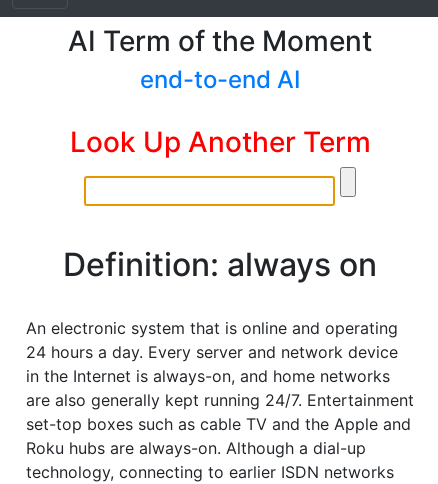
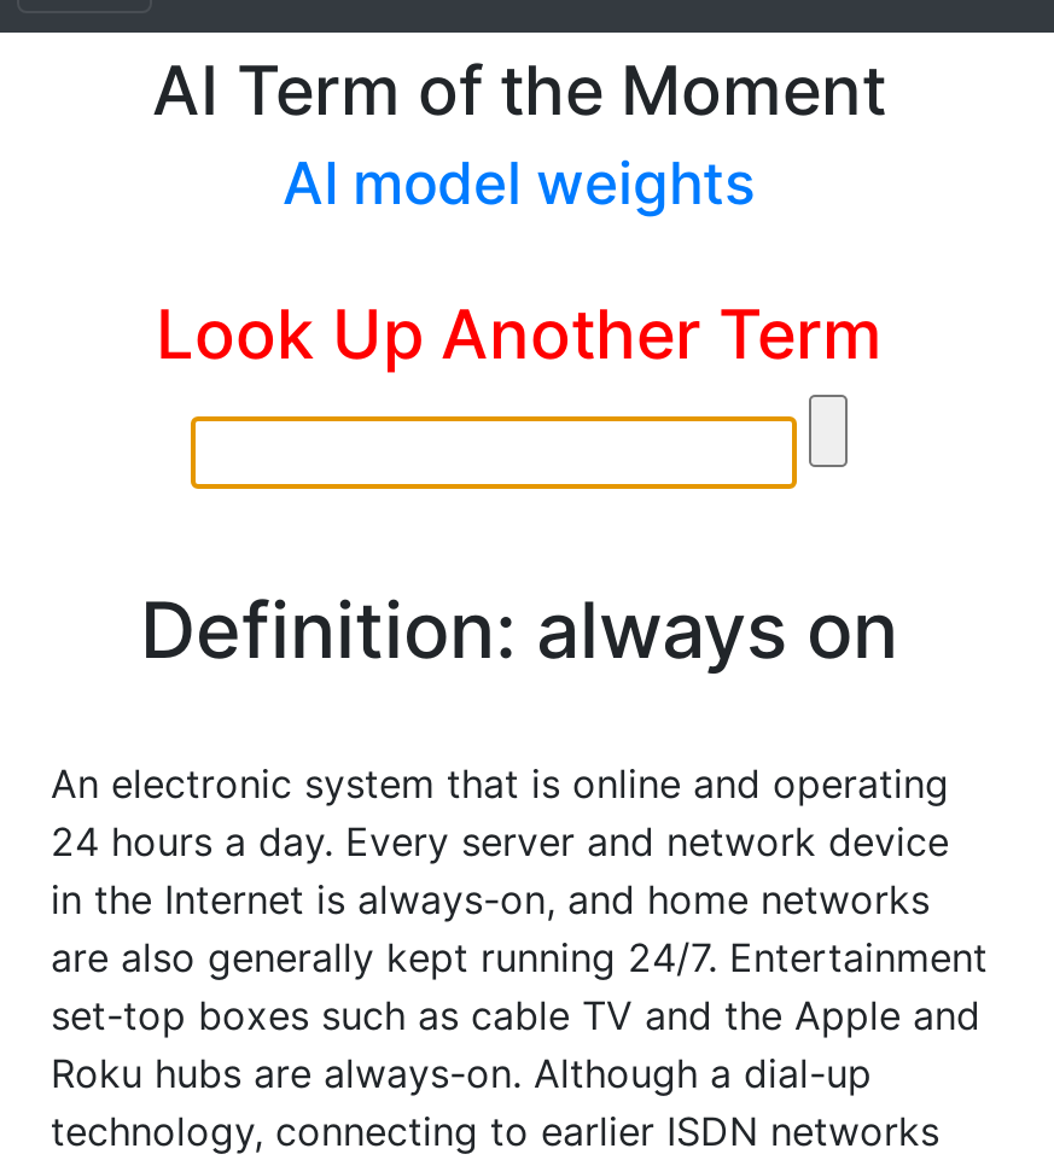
[140,65,300,94] end-to-end AI -> [283,148,756,218] AI model weights

